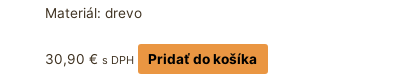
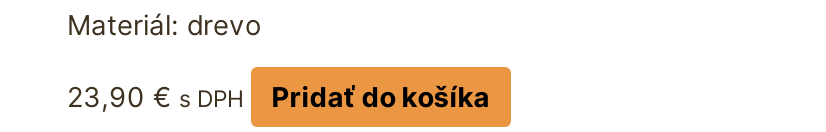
[45,51,257,67] 30,90 € s DPH Pridať do košíka -> [67,81,489,113] 23,90 € s DPH Pridať do košíka

